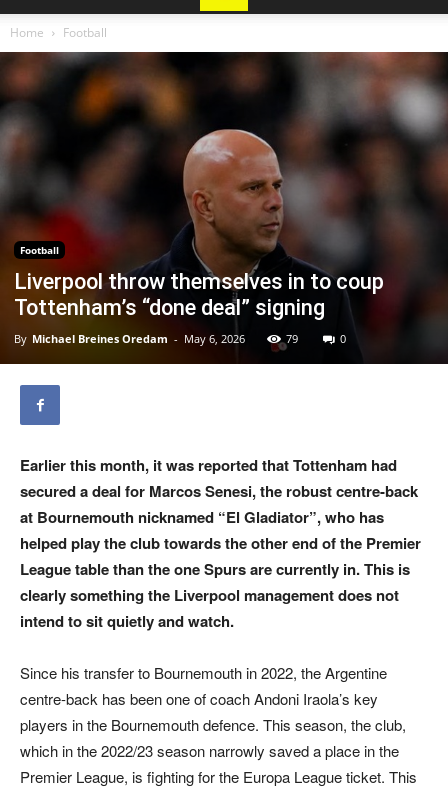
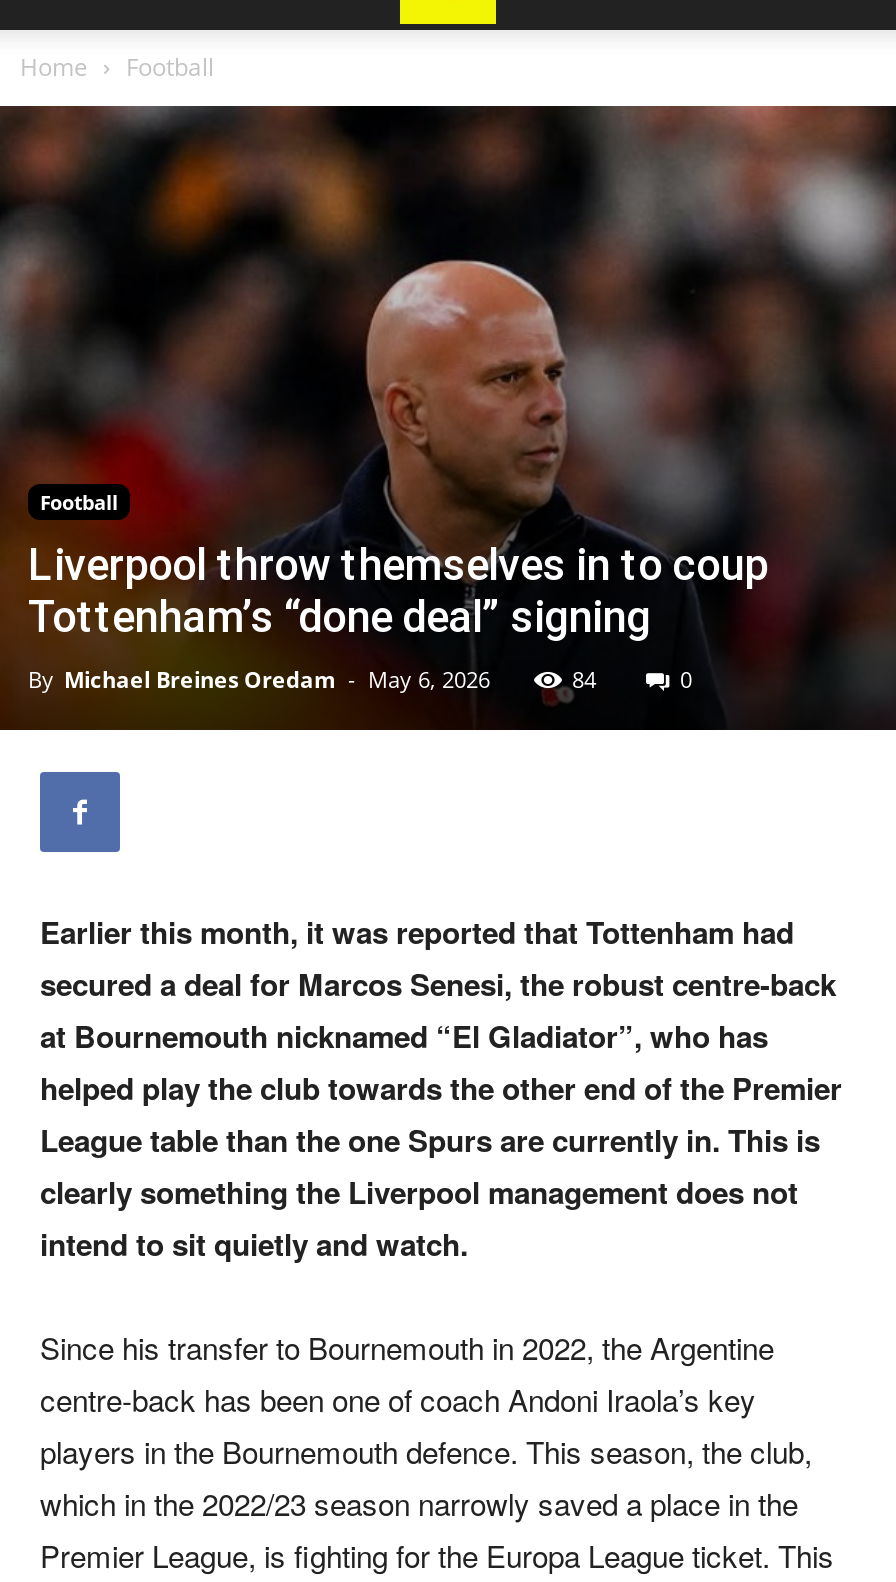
[286,331,298,346] 79 -> [572,664,596,694] 84

